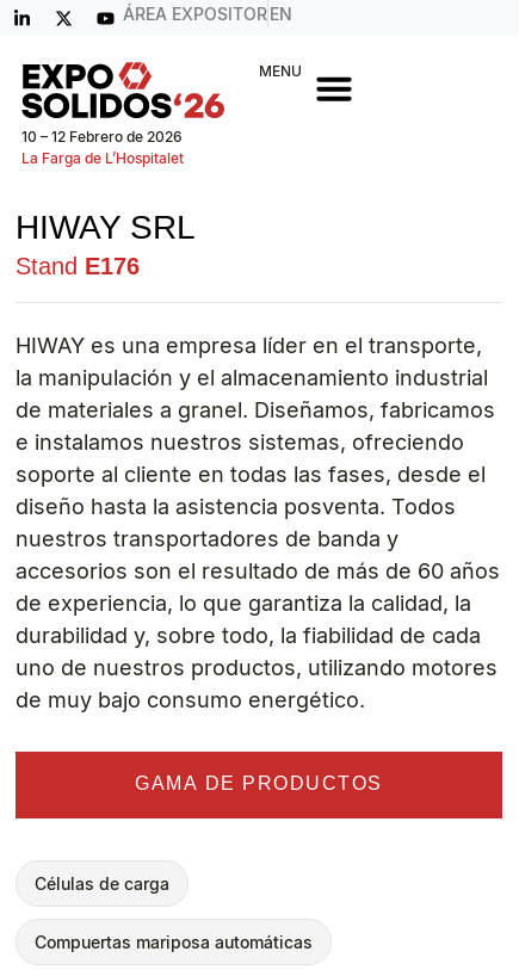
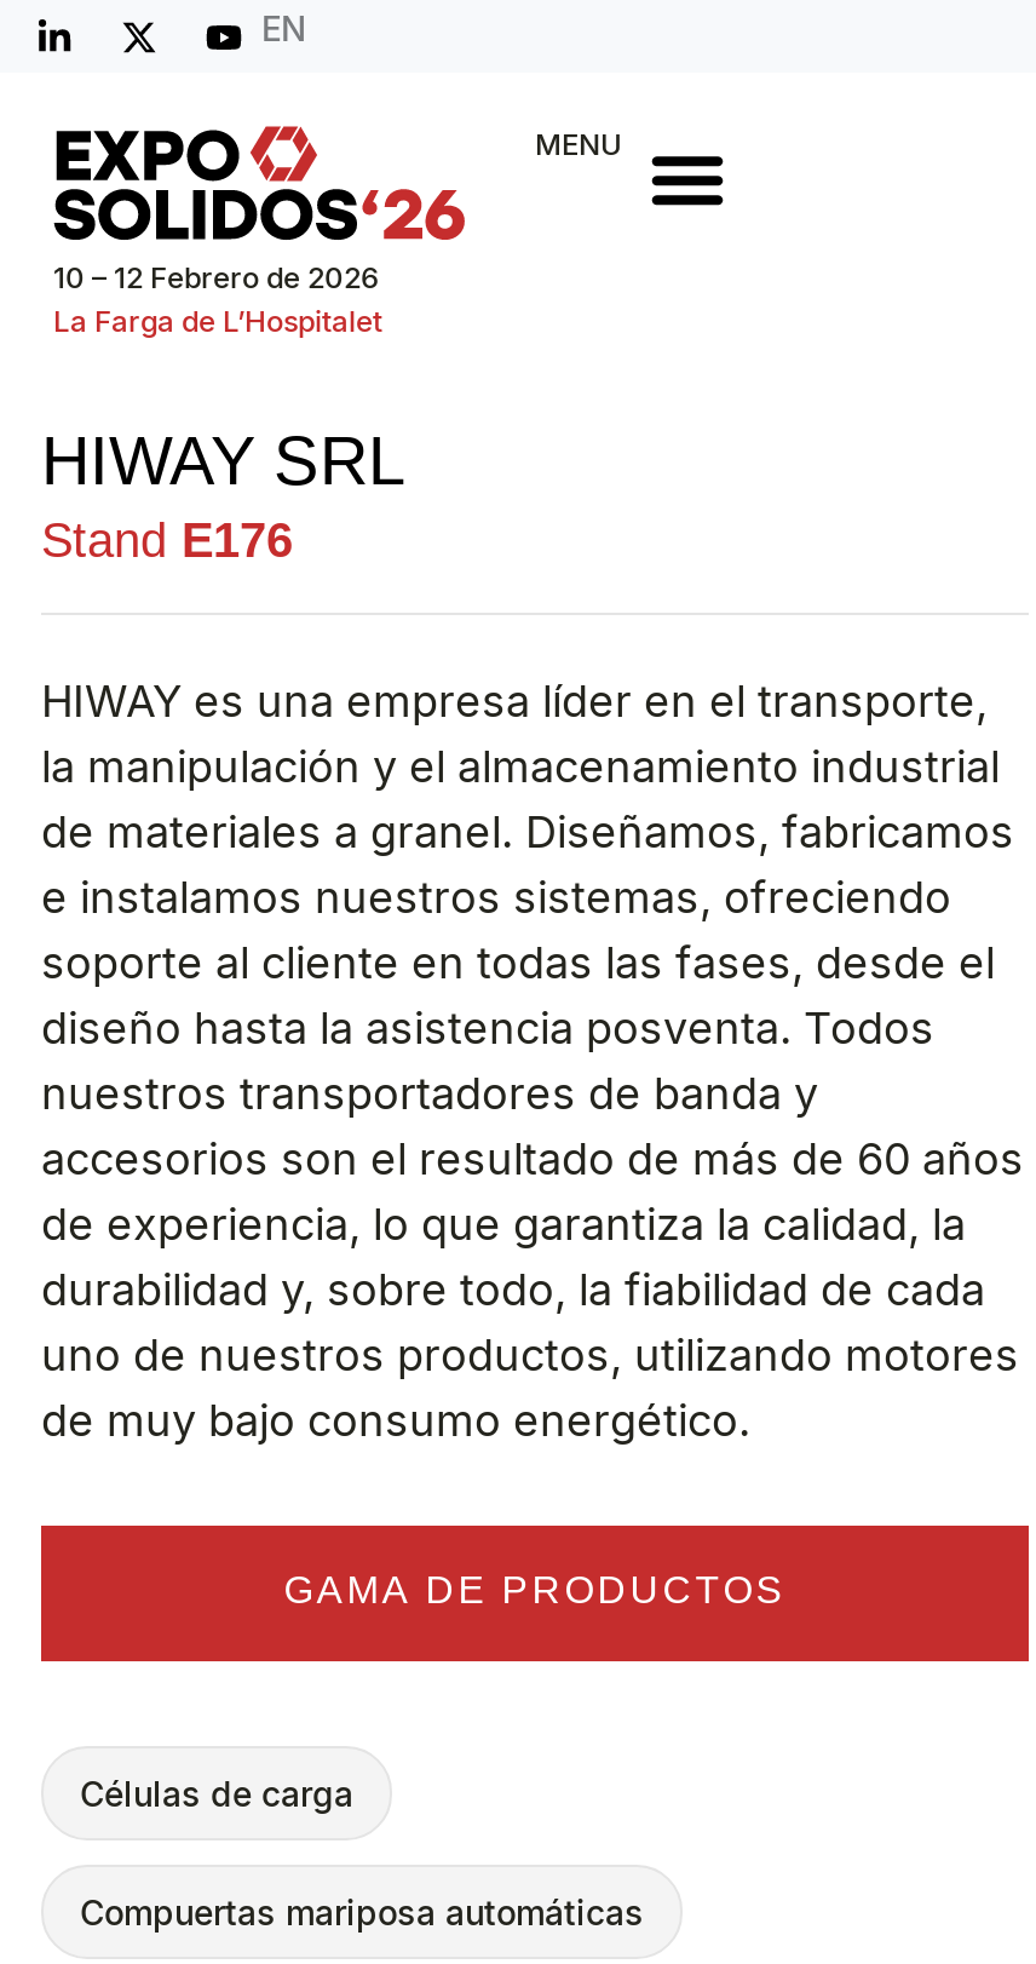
[123,4,292,24] ÁREA EXPOSITOR EN -> [261,7,307,48] EN

